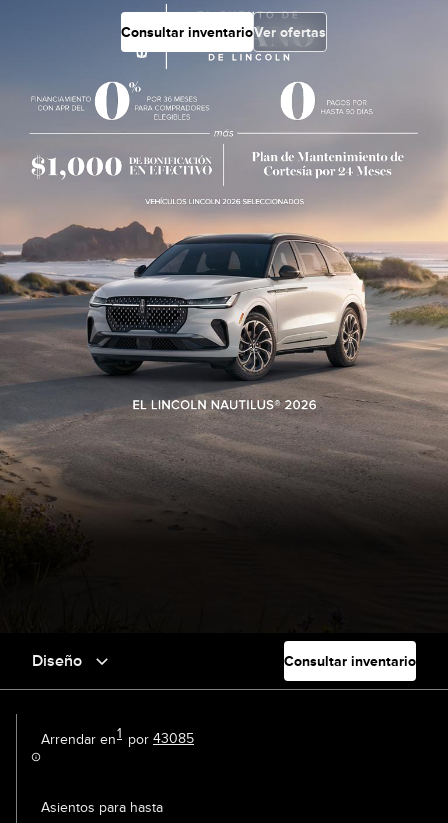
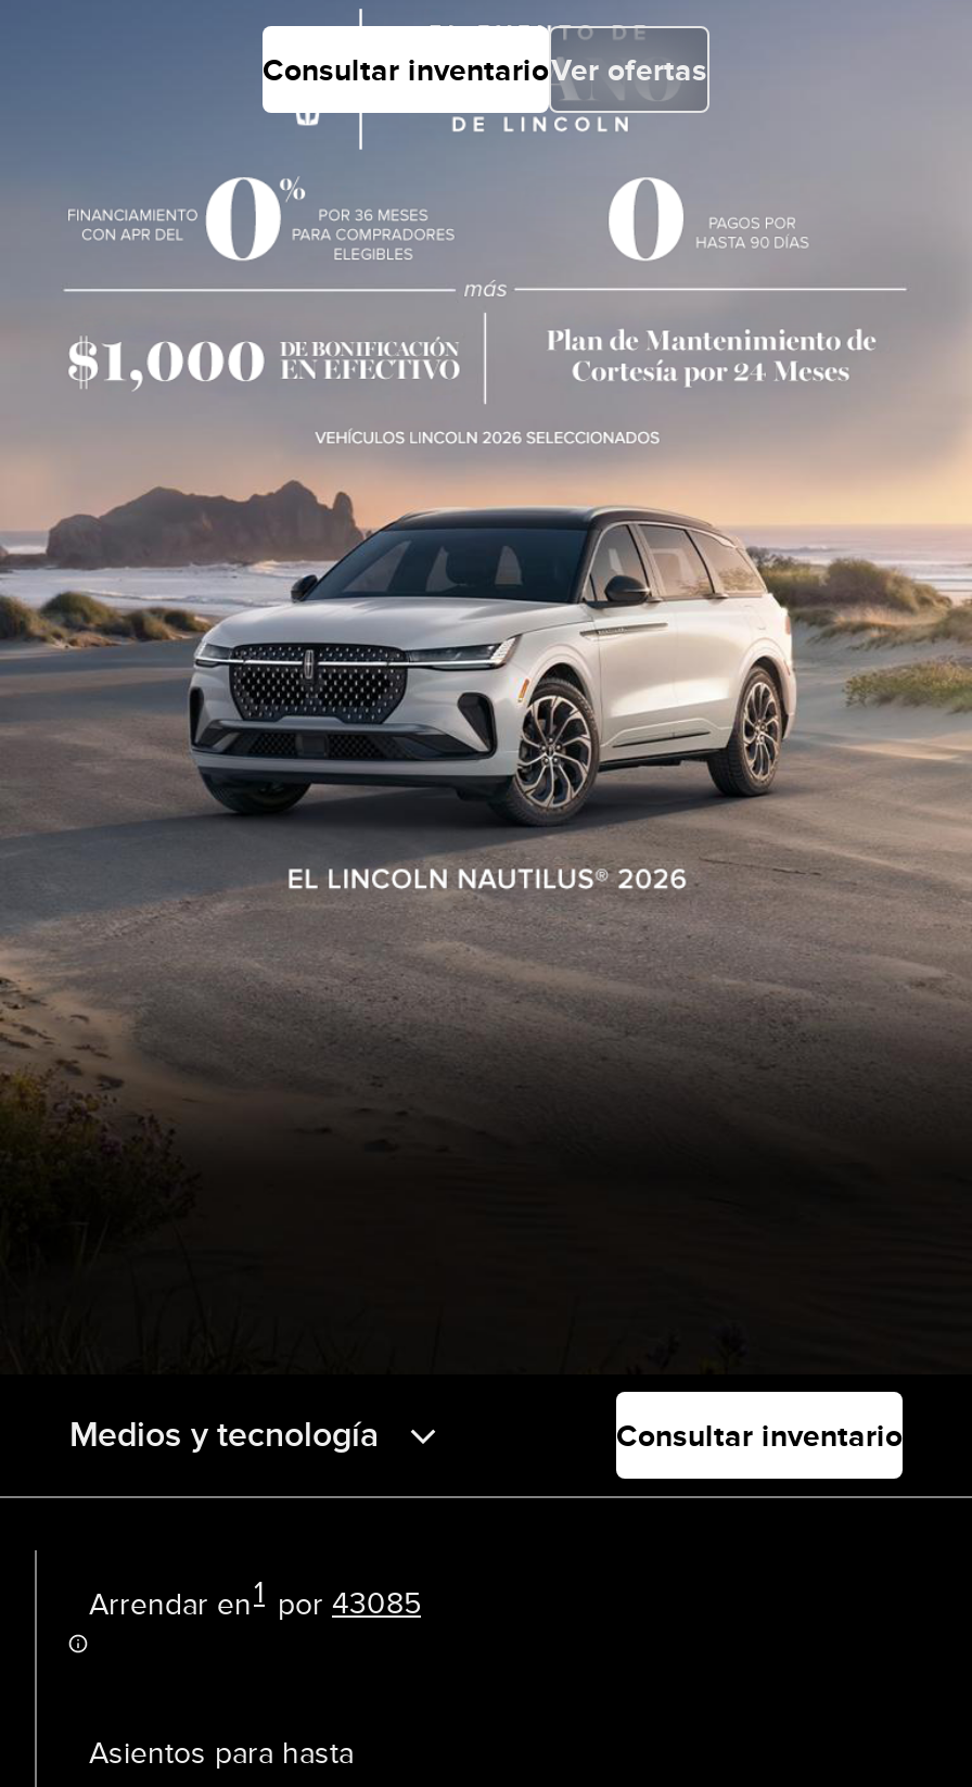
[32,652,82,670] Diseño -> [69,1415,380,1454] Medios y tecnología

